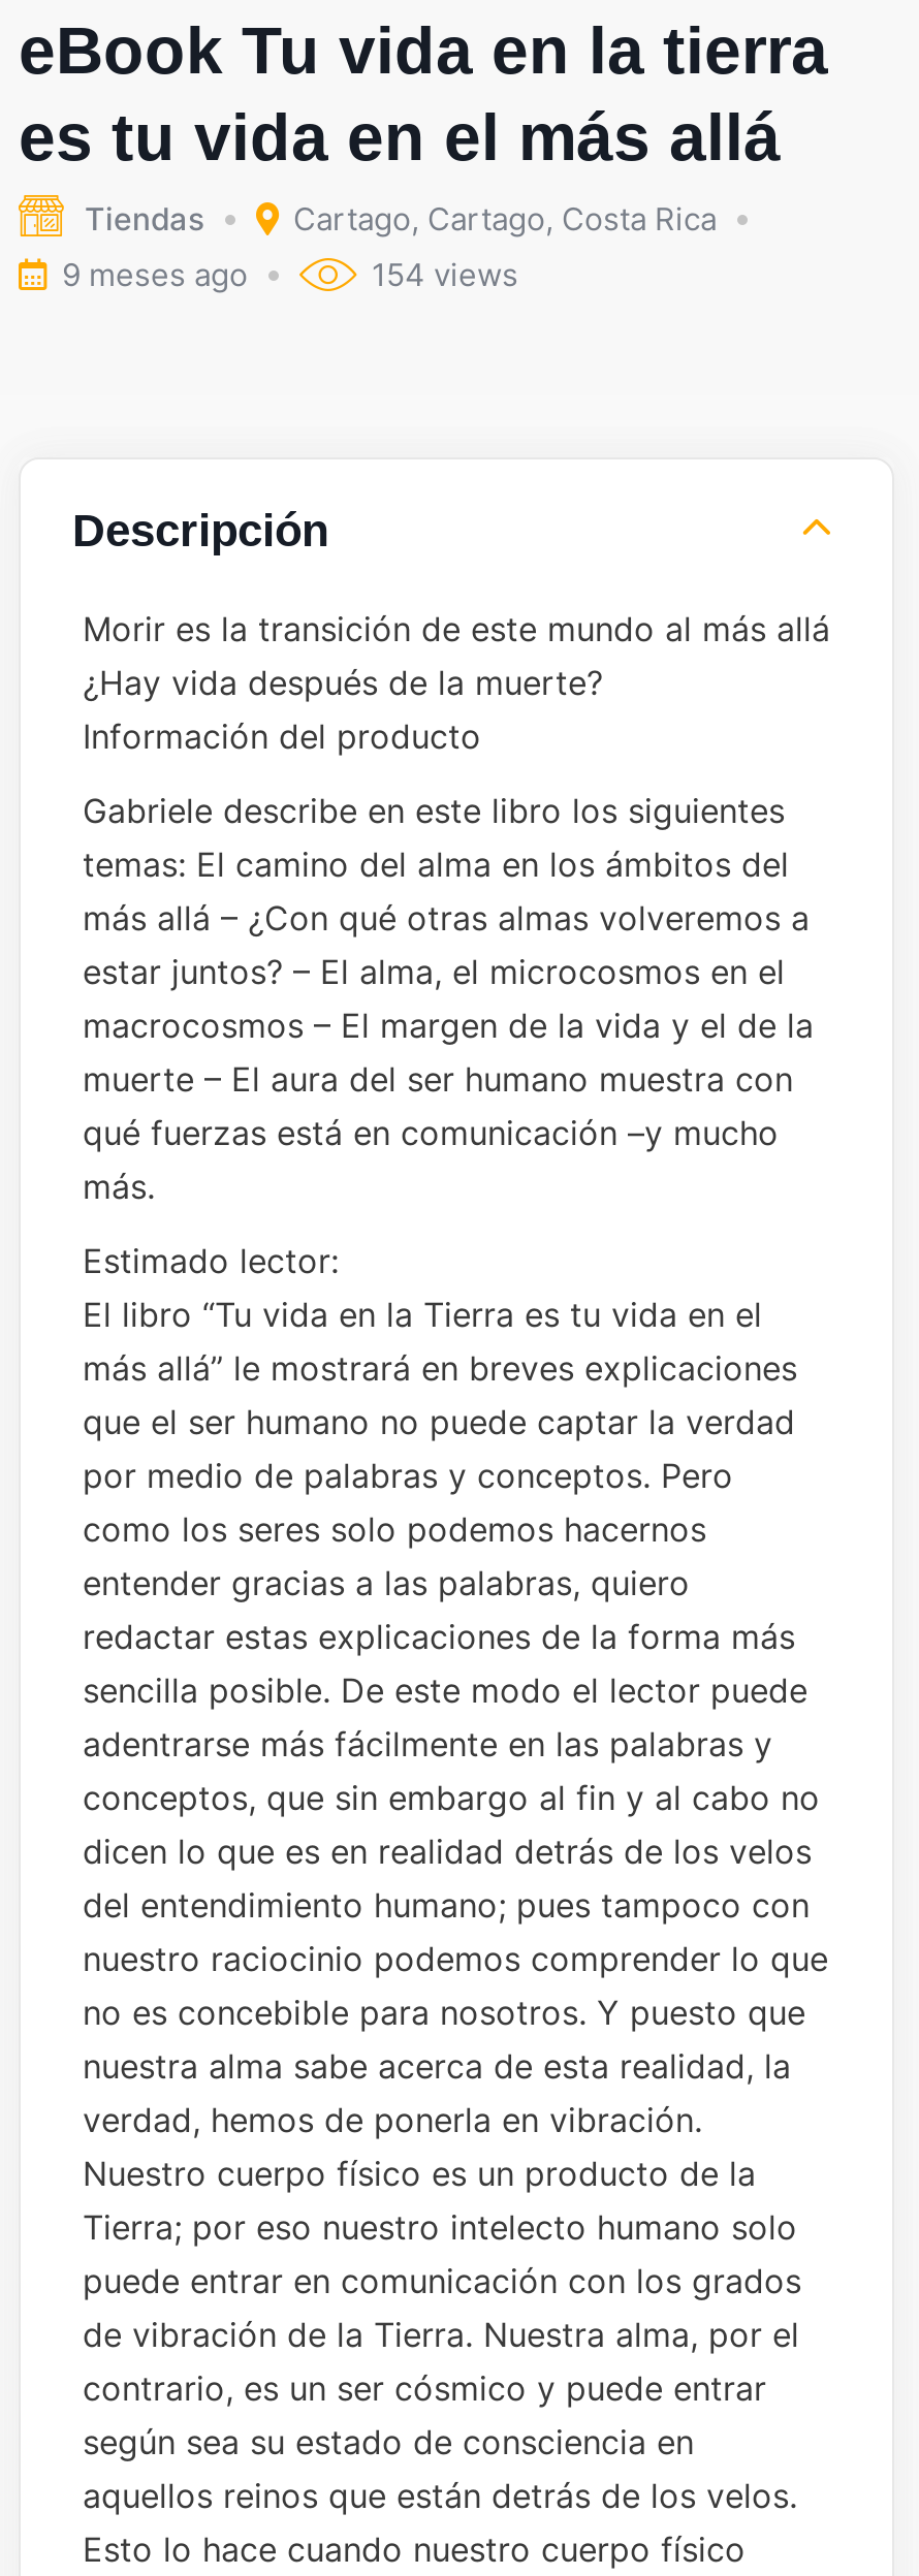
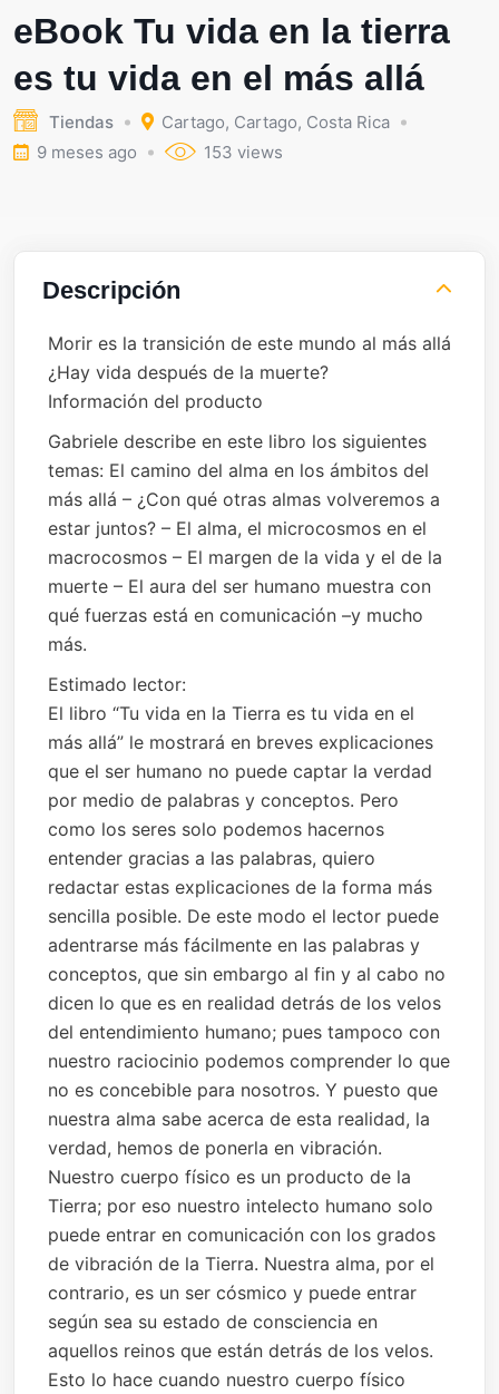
[372,255,518,294] 154 views -> [204,142,283,163] 153 views

